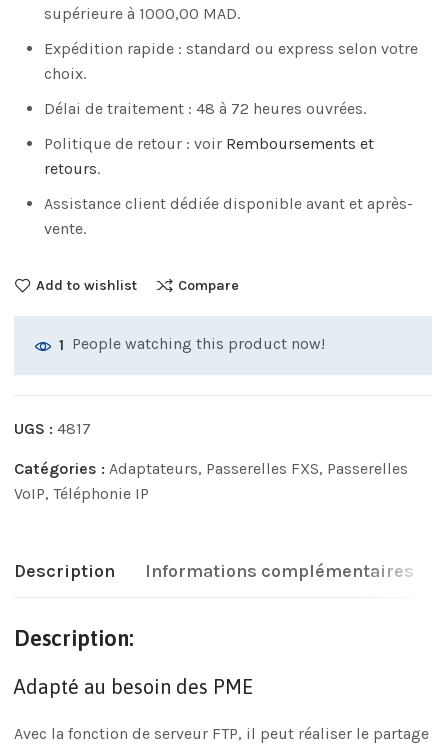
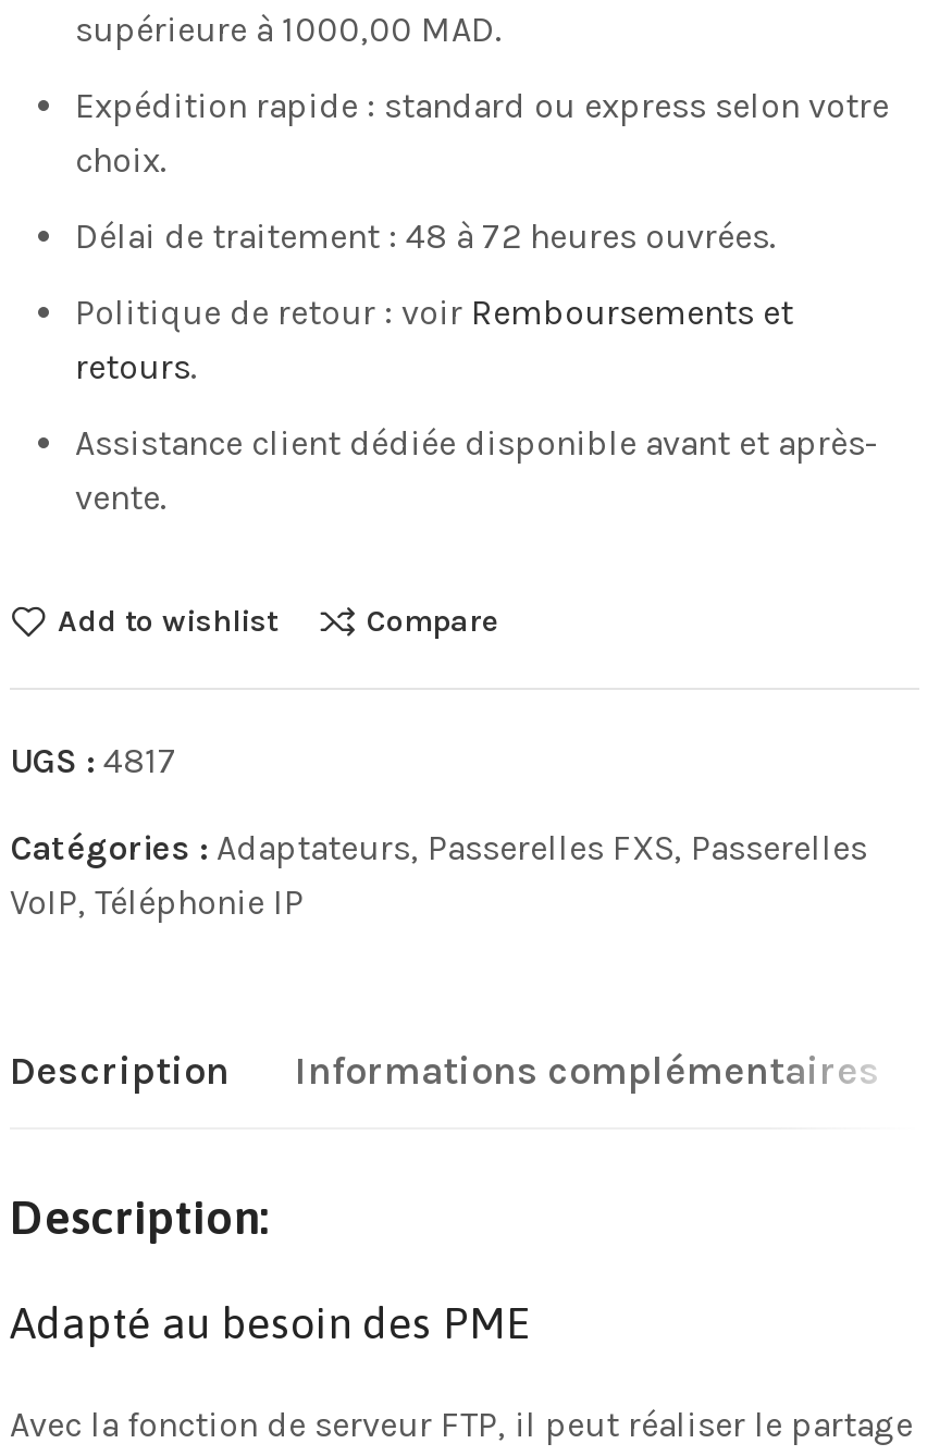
[59,334,325,353] 1 People watching this product now! -> none

